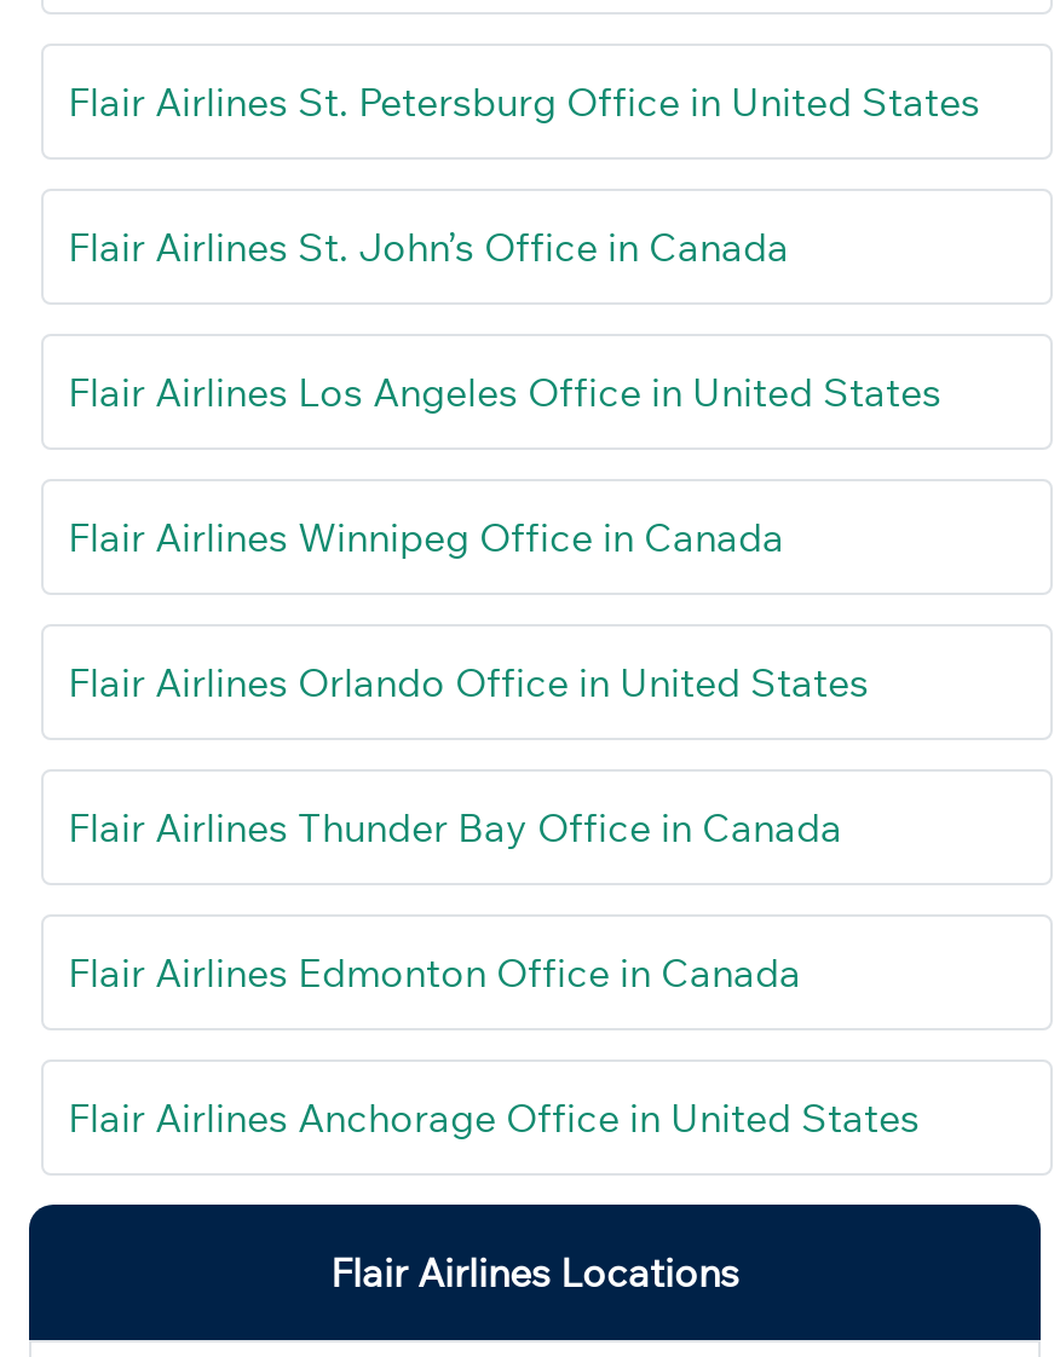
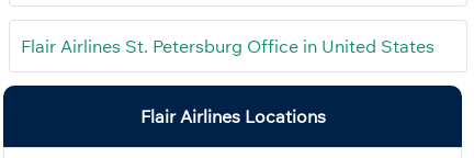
[68,223,941,1142] Flair Airlines St. John’s Office in Canada | Flair Airlines Los Angeles Office in United States | Flair Airlines Winnipeg Office in Canada | Flair Airlines Orlando Office in United States | Flair Airlines Thunder Bay Office in Canada | Flair Airlines Edmonton Office in Canada | Flair Airlines Anchorage Office in United States -> none

